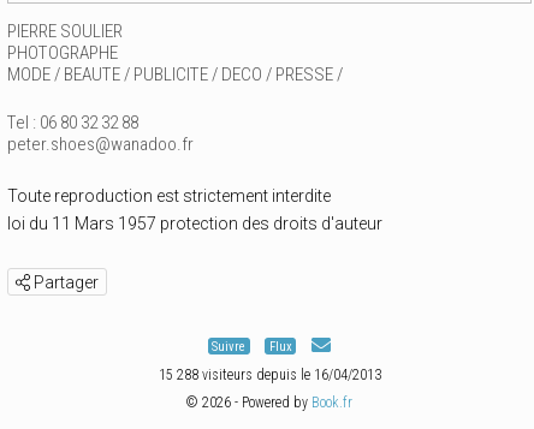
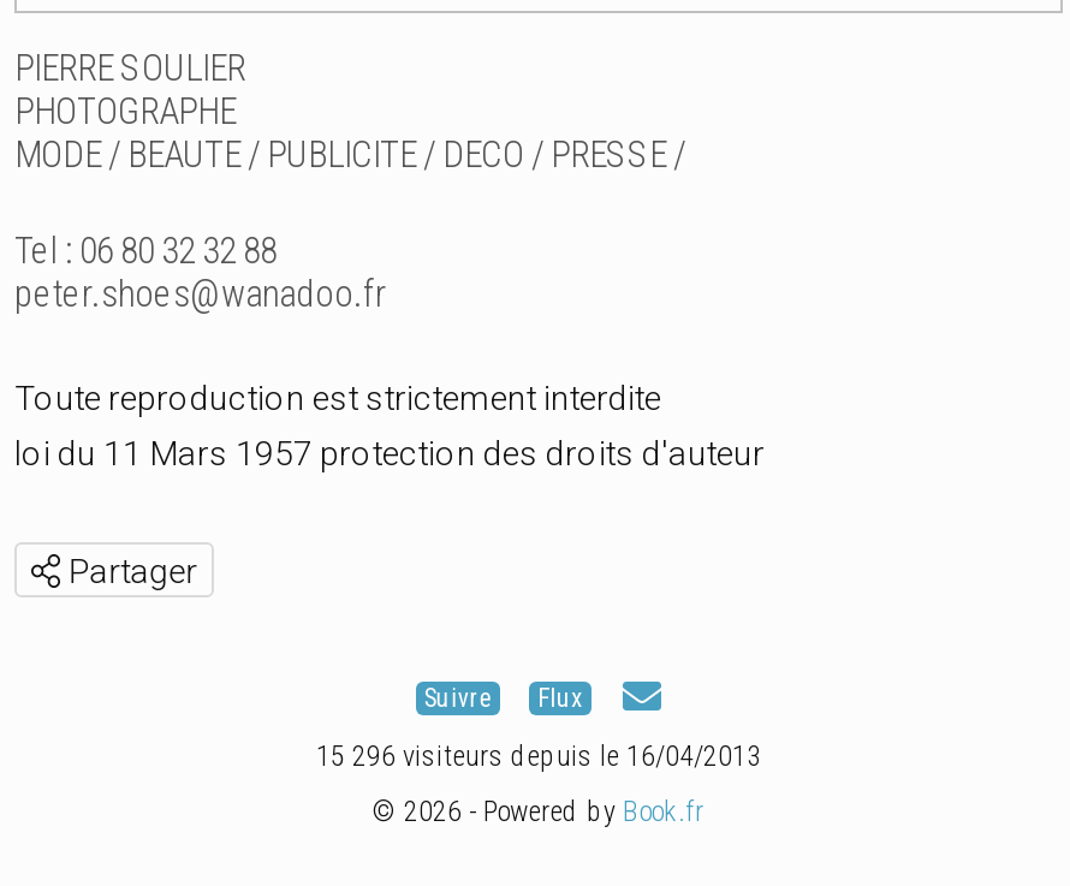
[158,367,381,384] 15 288 visiteurs depuis le 16/04/2013 -> [316,741,761,774] 15 296 visiteurs depuis le 16/04/2013

